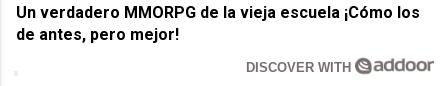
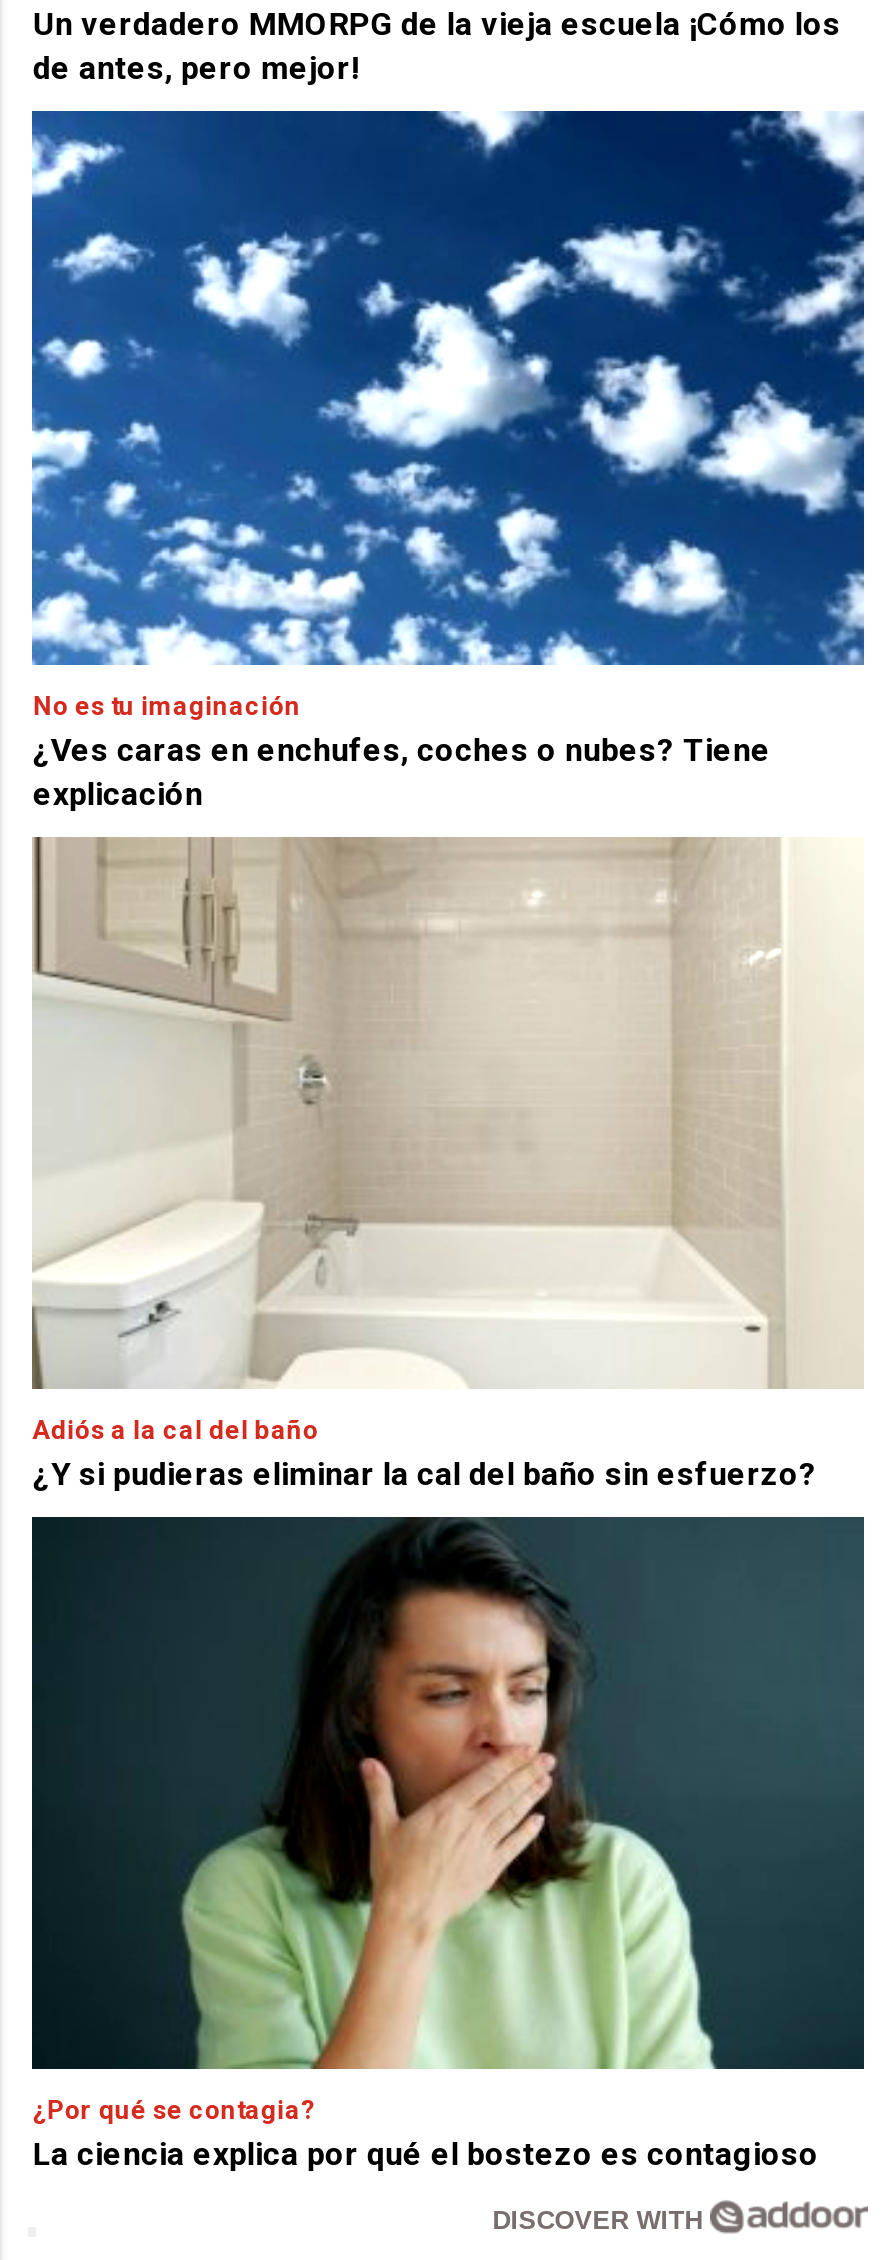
none -> [30,108,866,813] [image] | No es tu imaginación | ¿Ves caras en enchufes, coches o nubes? Tiene | explicación
none -> [30,836,864,1493] [image] | Adiós a la cal del baño | ¿Y si pudieras eliminar la cal del baño sin esfuerzo?
none -> [30,1516,866,2174] [image] | ¿Por qué se contagia? | La ciencia explica por qué el bostezo es contagioso

